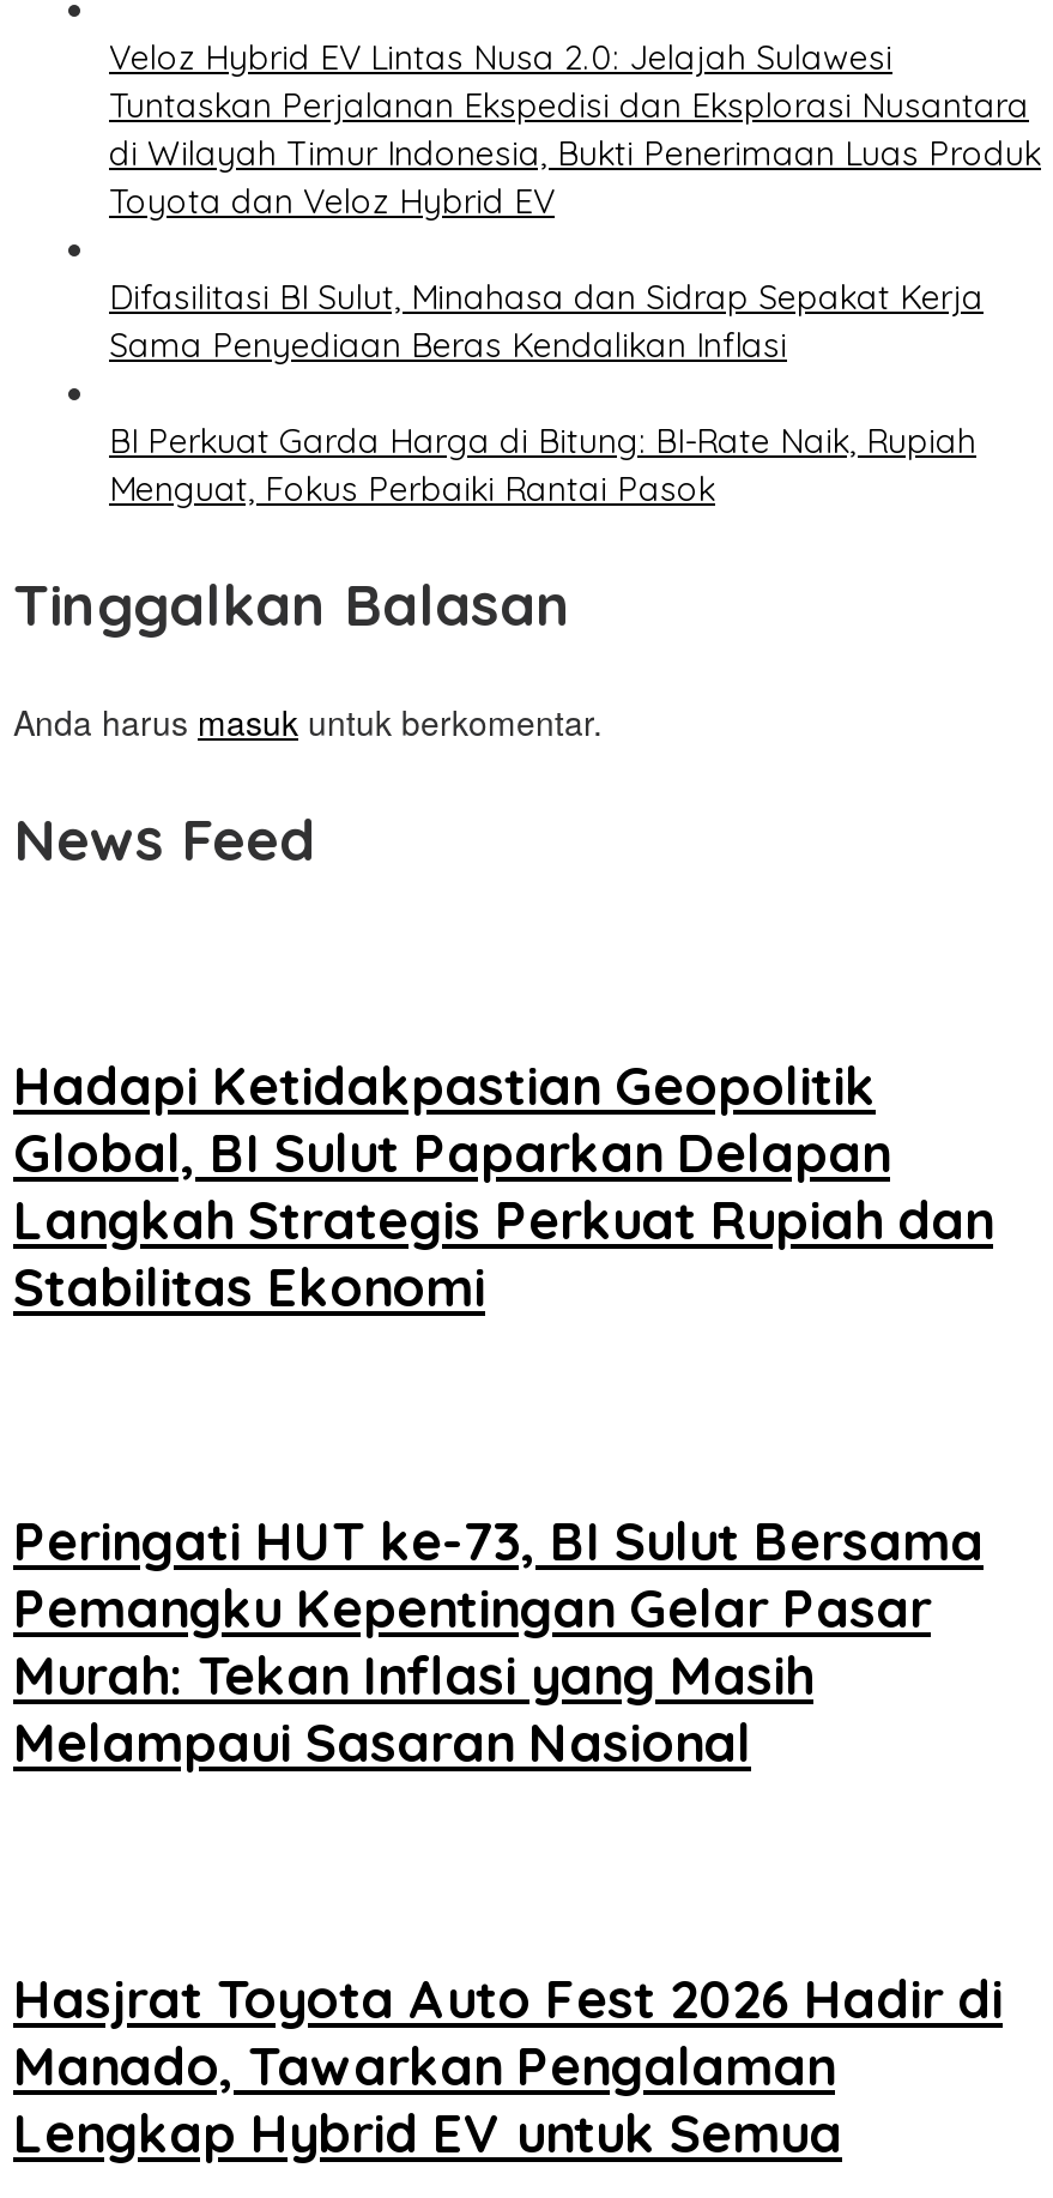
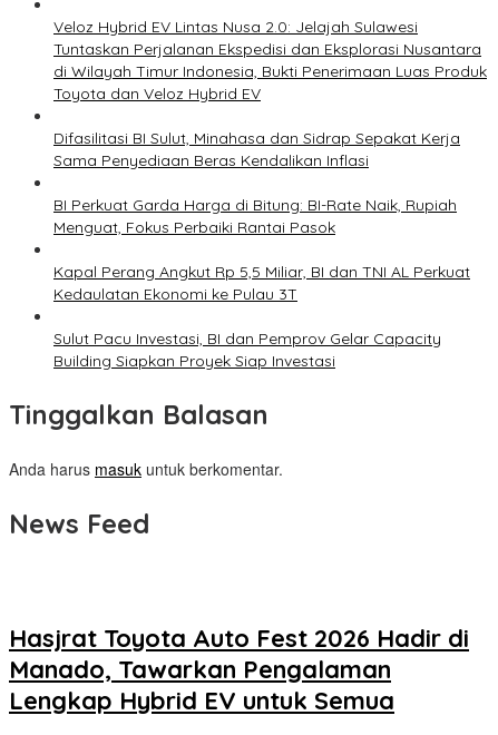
none -> [53,262,470,371] Kapal Perang Angkut Rp 5,5 Miliar, BI dan TNI AL Perkuat | Kedaulatan Ekonomi ke Pulau 3T | Sulut Pacu Investasi, BI dan Pemprov Gelar Capacity | Building Siapkan Proyek Siap Investasi
moved [13,569,603,876] -> [9,398,283,540]: Tinggalkan Balasan | Anda harus masuk untuk berkomentar. | News Feed
[13,1051,993,1320] Hadapi Ketidakpastian Geopolitik | Global, BI Sulut Paparkan Delapan | Langkah Strategis Perkuat Rupiah dan | Stabilitas Ekonomi -> none
[13,1508,984,1776] Peringati HUT ke-73, BI Sulut Bersama | Pemangku Kepentingan Gelar Pasar | Murah: Tekan Inflasi yang Masih | Melampaui Sasaran Nasional -> none

